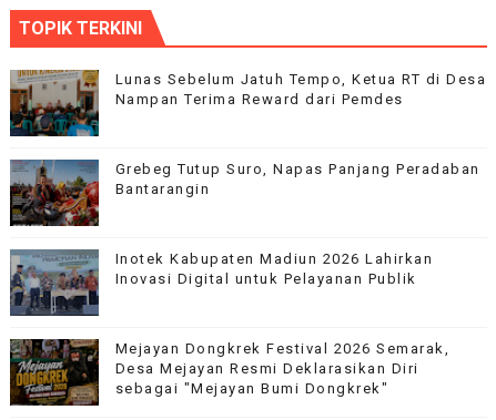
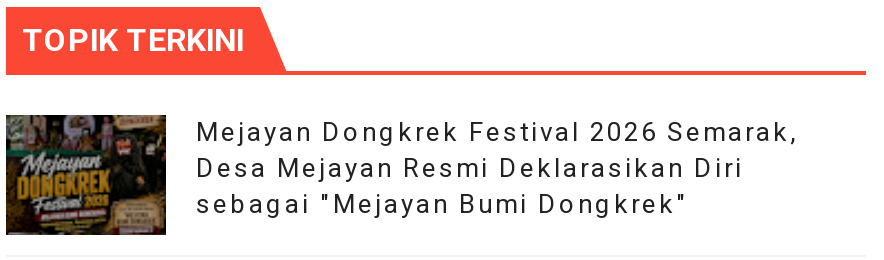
[9,69,487,137] [image] | Lunas Sebelum Jatuh Tempo, Ketua RT di Desa | Nampan Terima Reward dari Pemdes -> none
[9,158,480,227] [image] | Grebeg Tutup Suro, Napas Panjang Peradaban | Bantarangin -> none
[9,248,433,317] [image] | Inotek Kabupaten Madiun 2026 Lahirkan | Inovasi Digital untuk Pelayanan Publik -> none

